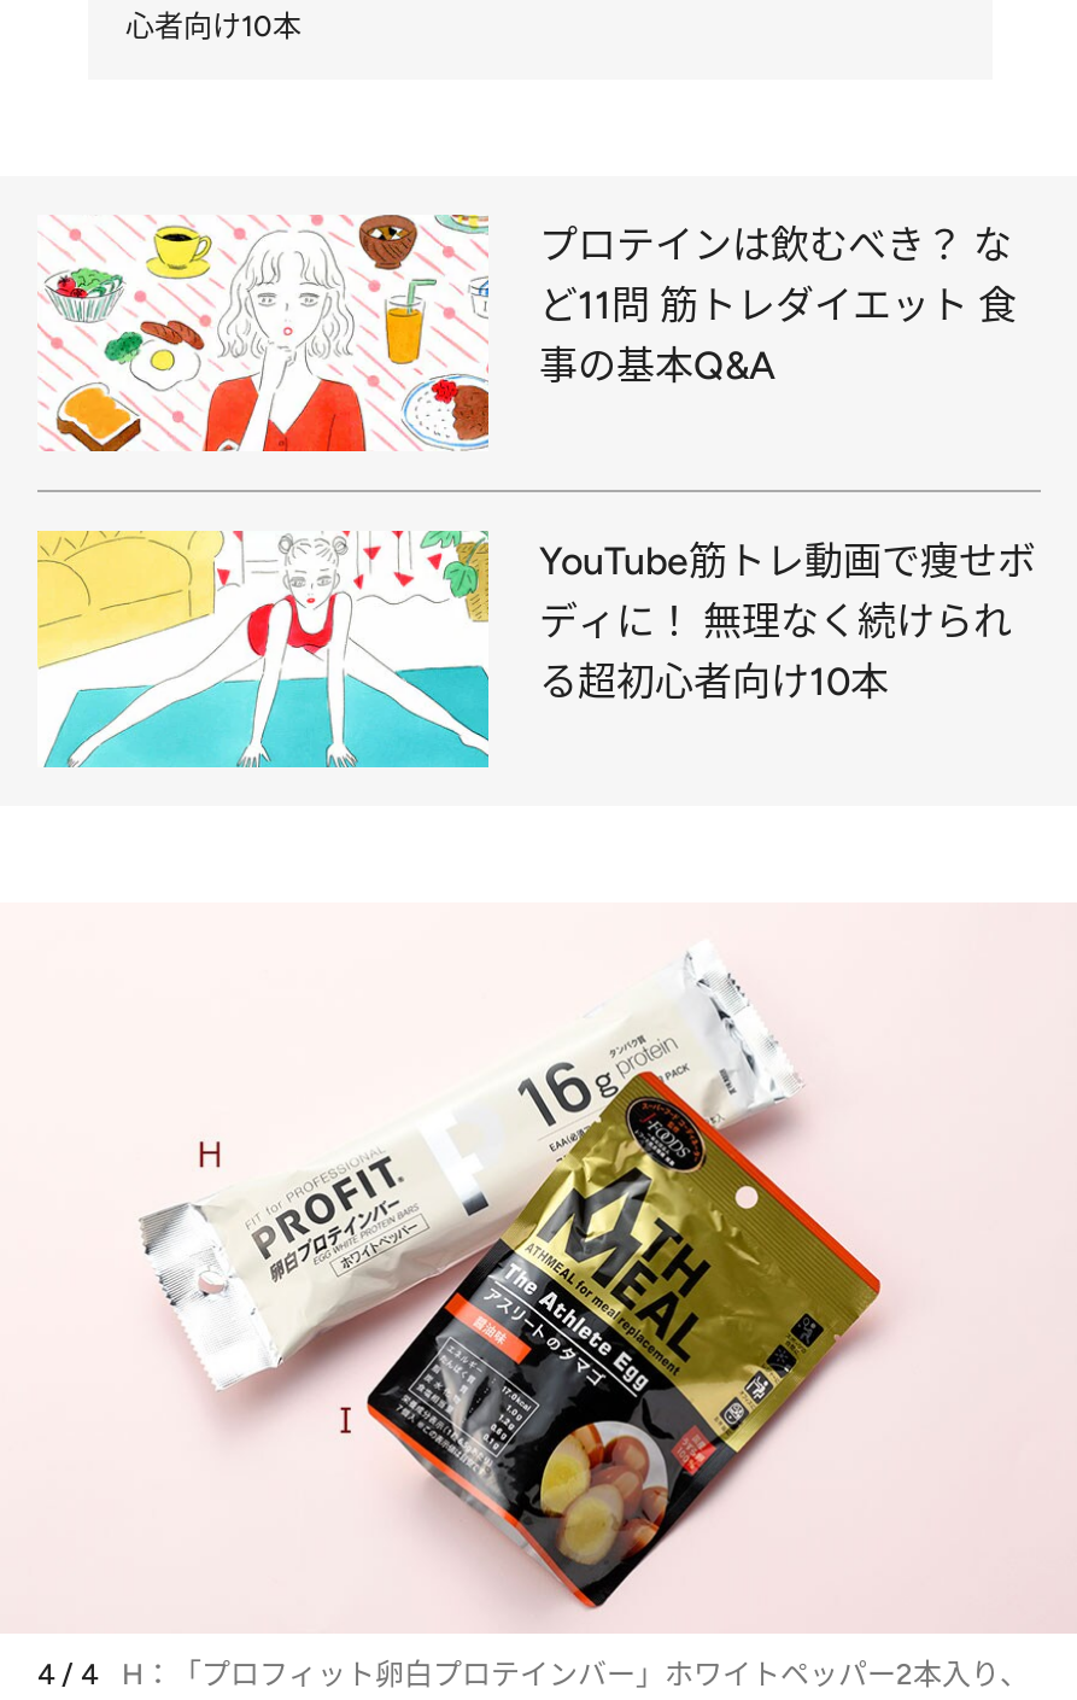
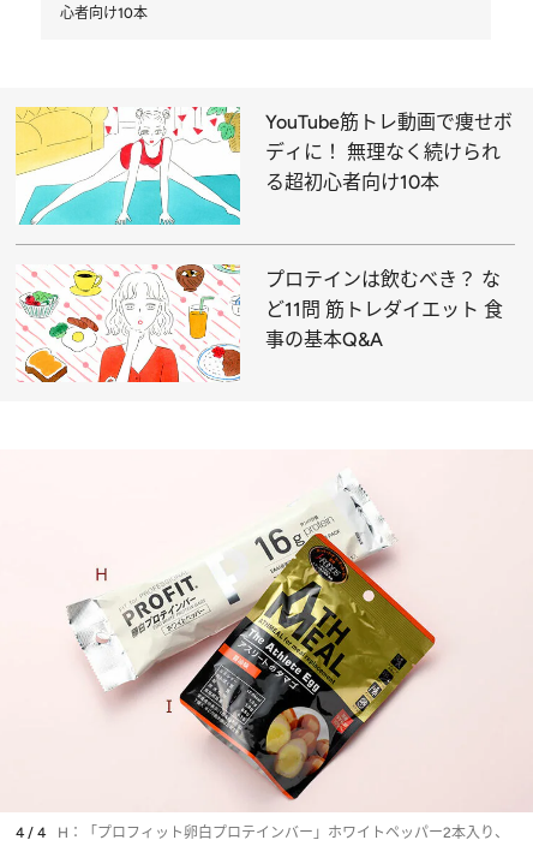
moved [40,212,1017,454] -> [19,263,503,383]: [image] | プロテインは飲むべき？ な | ど11問 筋トレダイエット 食 | 事の基本Q&A
moved [37,526,1036,770] -> [16,105,513,226]: [image] | YouTube筋トレ動画で痩せボ | ディに！ 無理なく続けられ | る超初心者向け10本

